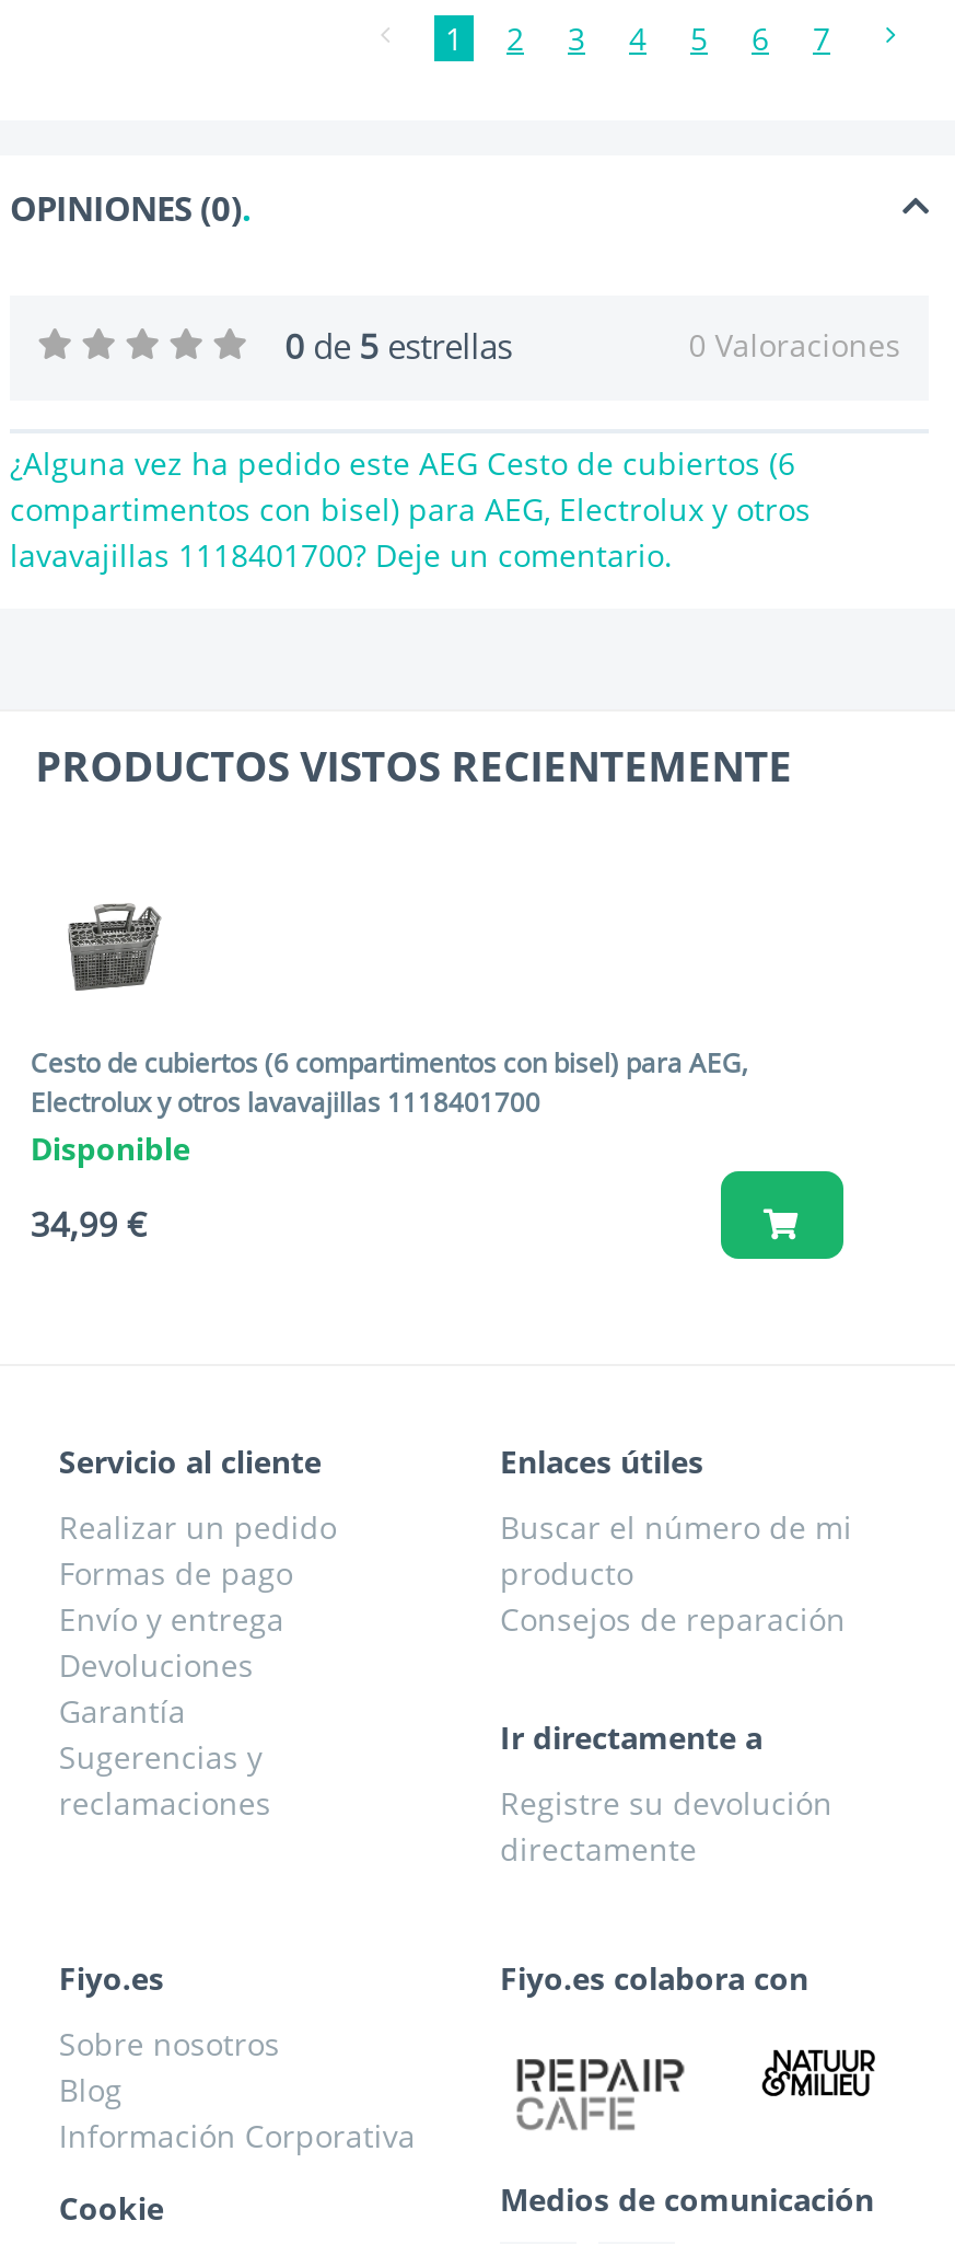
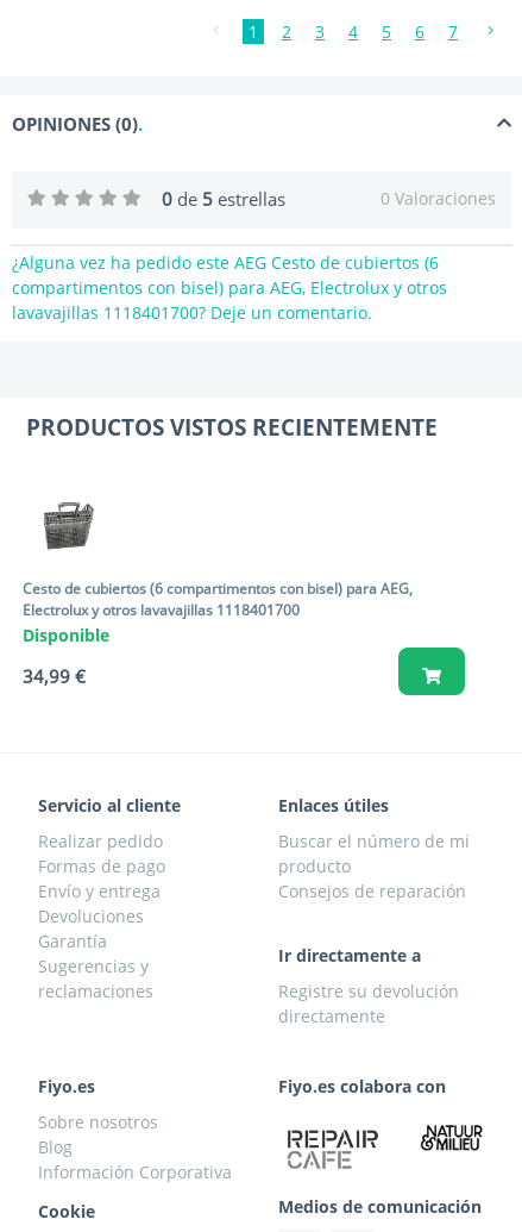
[59,1507,337,1548] Realizar un pedido -> [39,830,163,853] Realizar pedido

